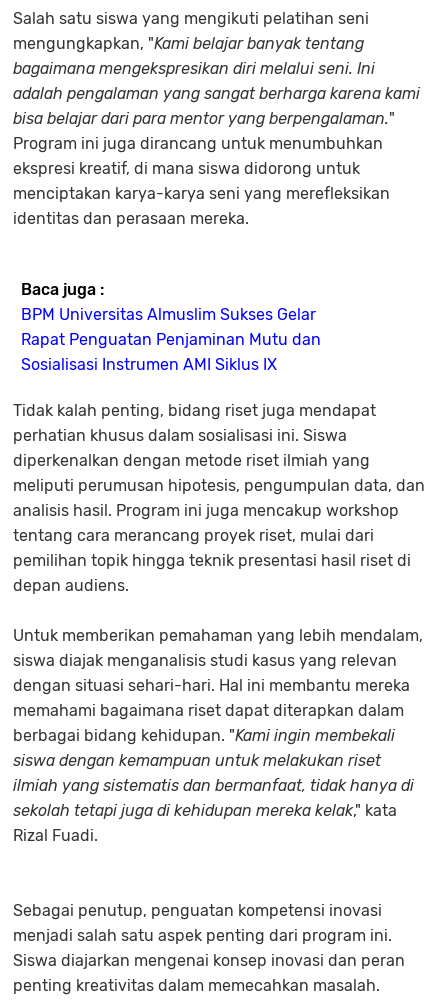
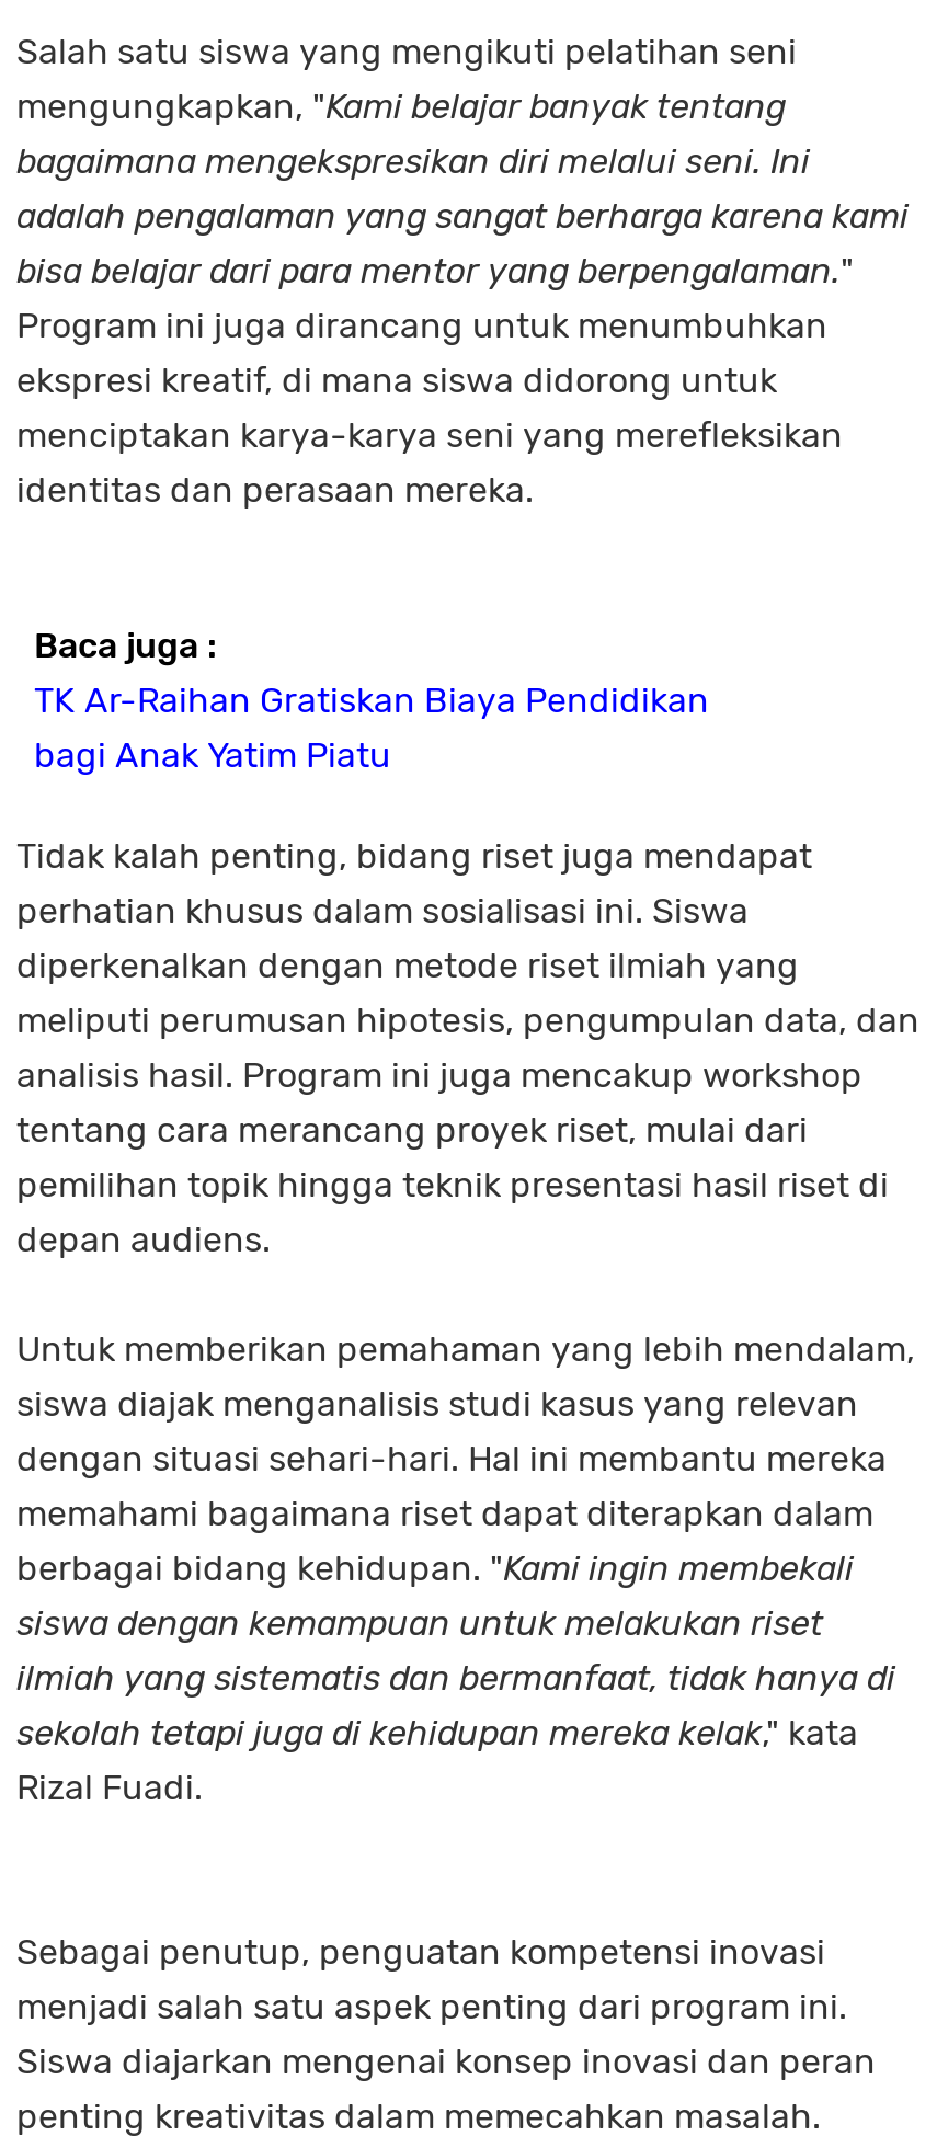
[21,305,321,374] BPM Universitas Almuslim Sukses Gelar | Rapat Penguatan Penjaminan Mutu dan | Sosialisasi Instrumen AMI Siklus IX -> [34,680,709,776] TK Ar-Raihan Gratiskan Biaya Pendidikan | bagi Anak Yatim Piatu

